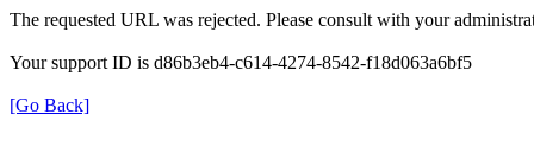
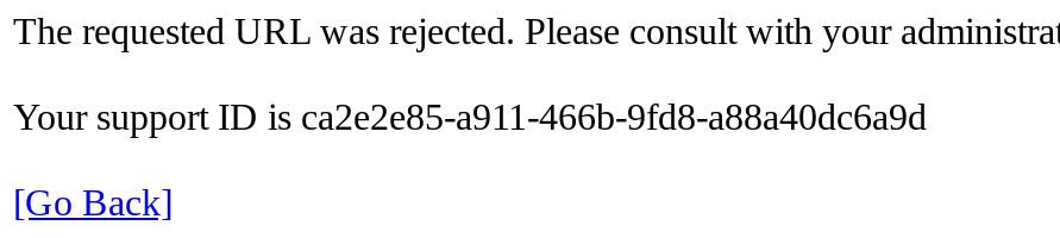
[10,52,472,72] Your support ID is d86b3eb4-c614-4274-8542-f18d063a6bf5 -> [13,96,927,137] Your support ID is ca2e2e85-a911-466b-9fd8-a88a40dc6a9d

